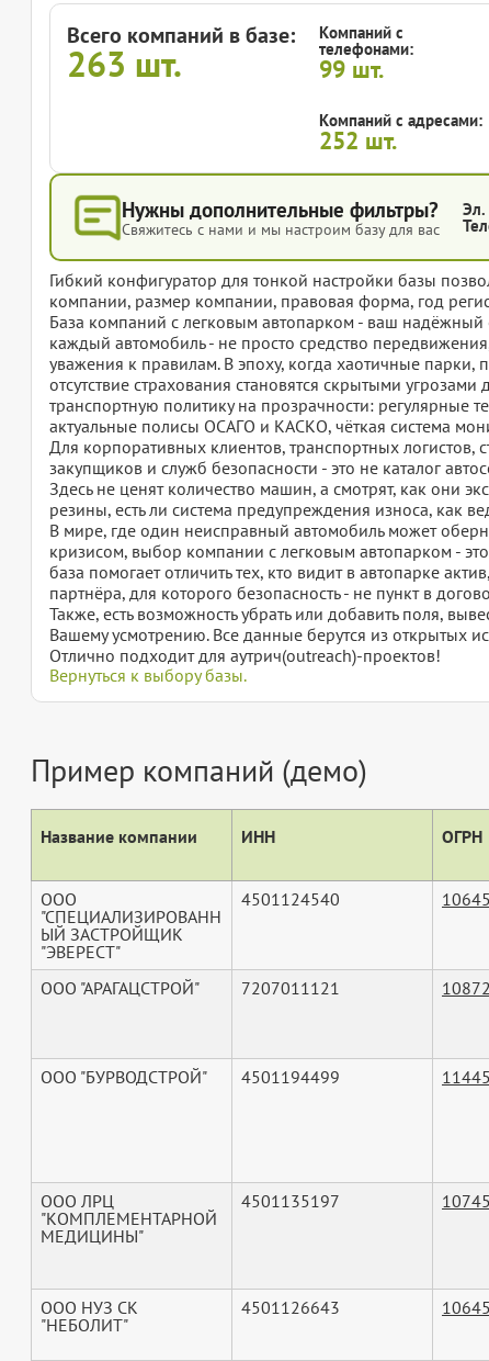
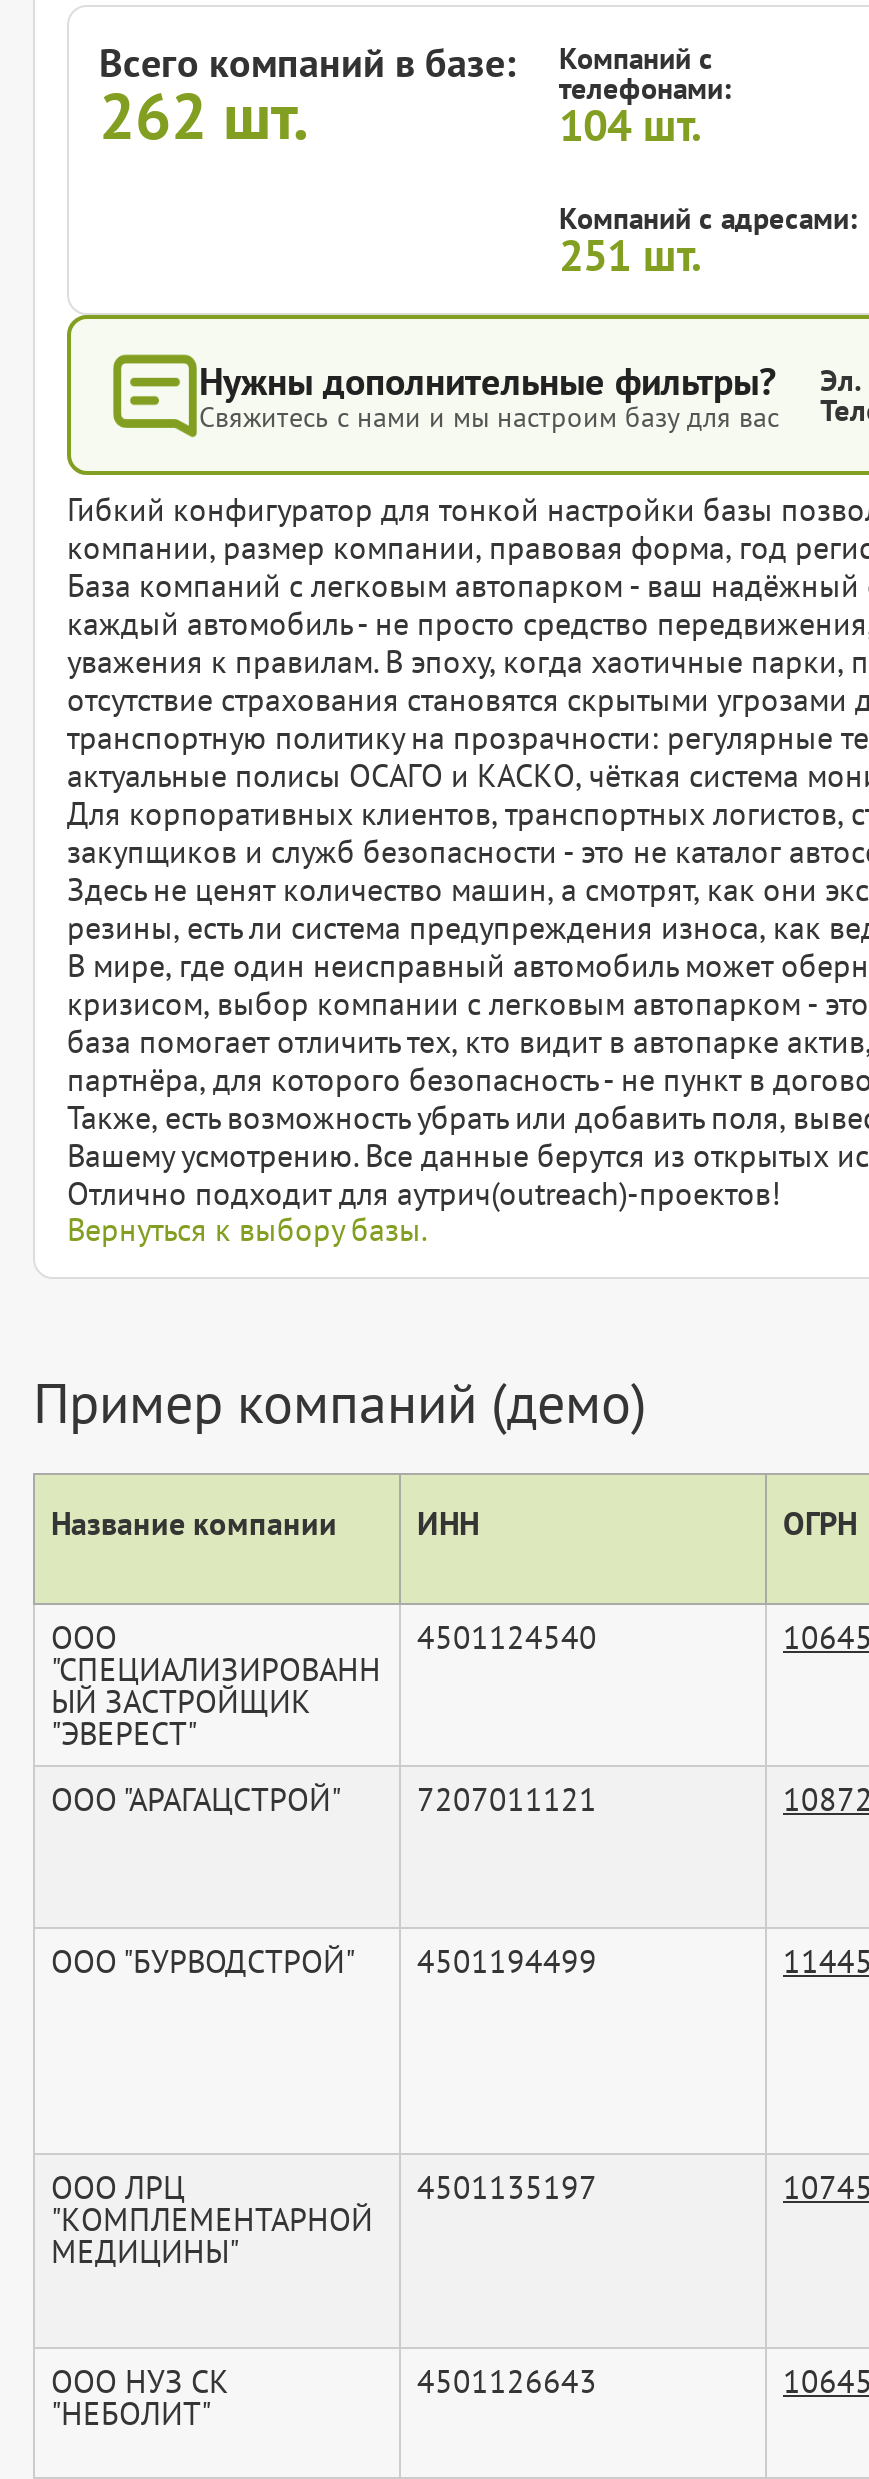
[67,41,182,87] 263шт. -> [99,74,309,158] 262шт.
[319,54,384,85] 99шт. -> [559,98,701,154] 104шт.
[319,125,397,156] 252шт. -> [559,227,701,283] 251шт.

